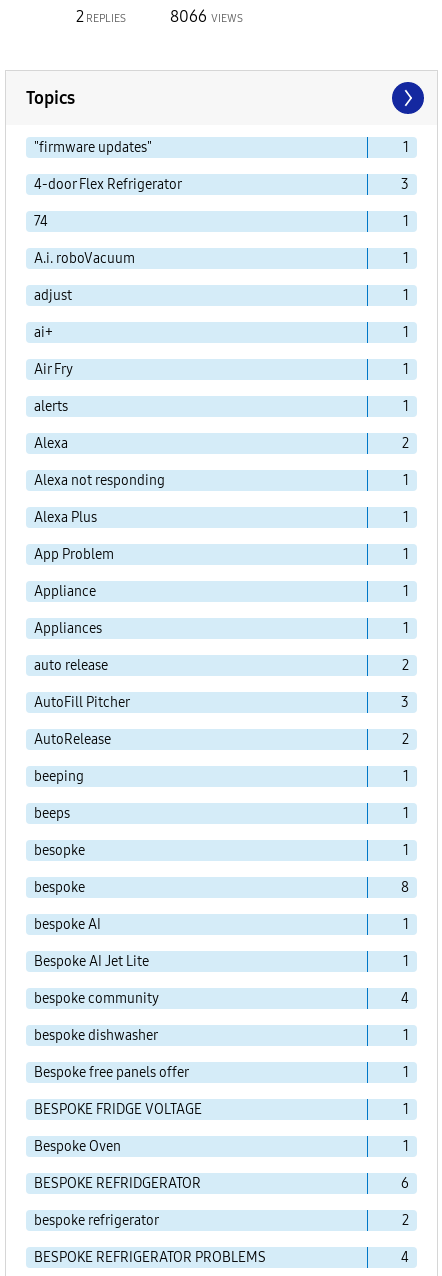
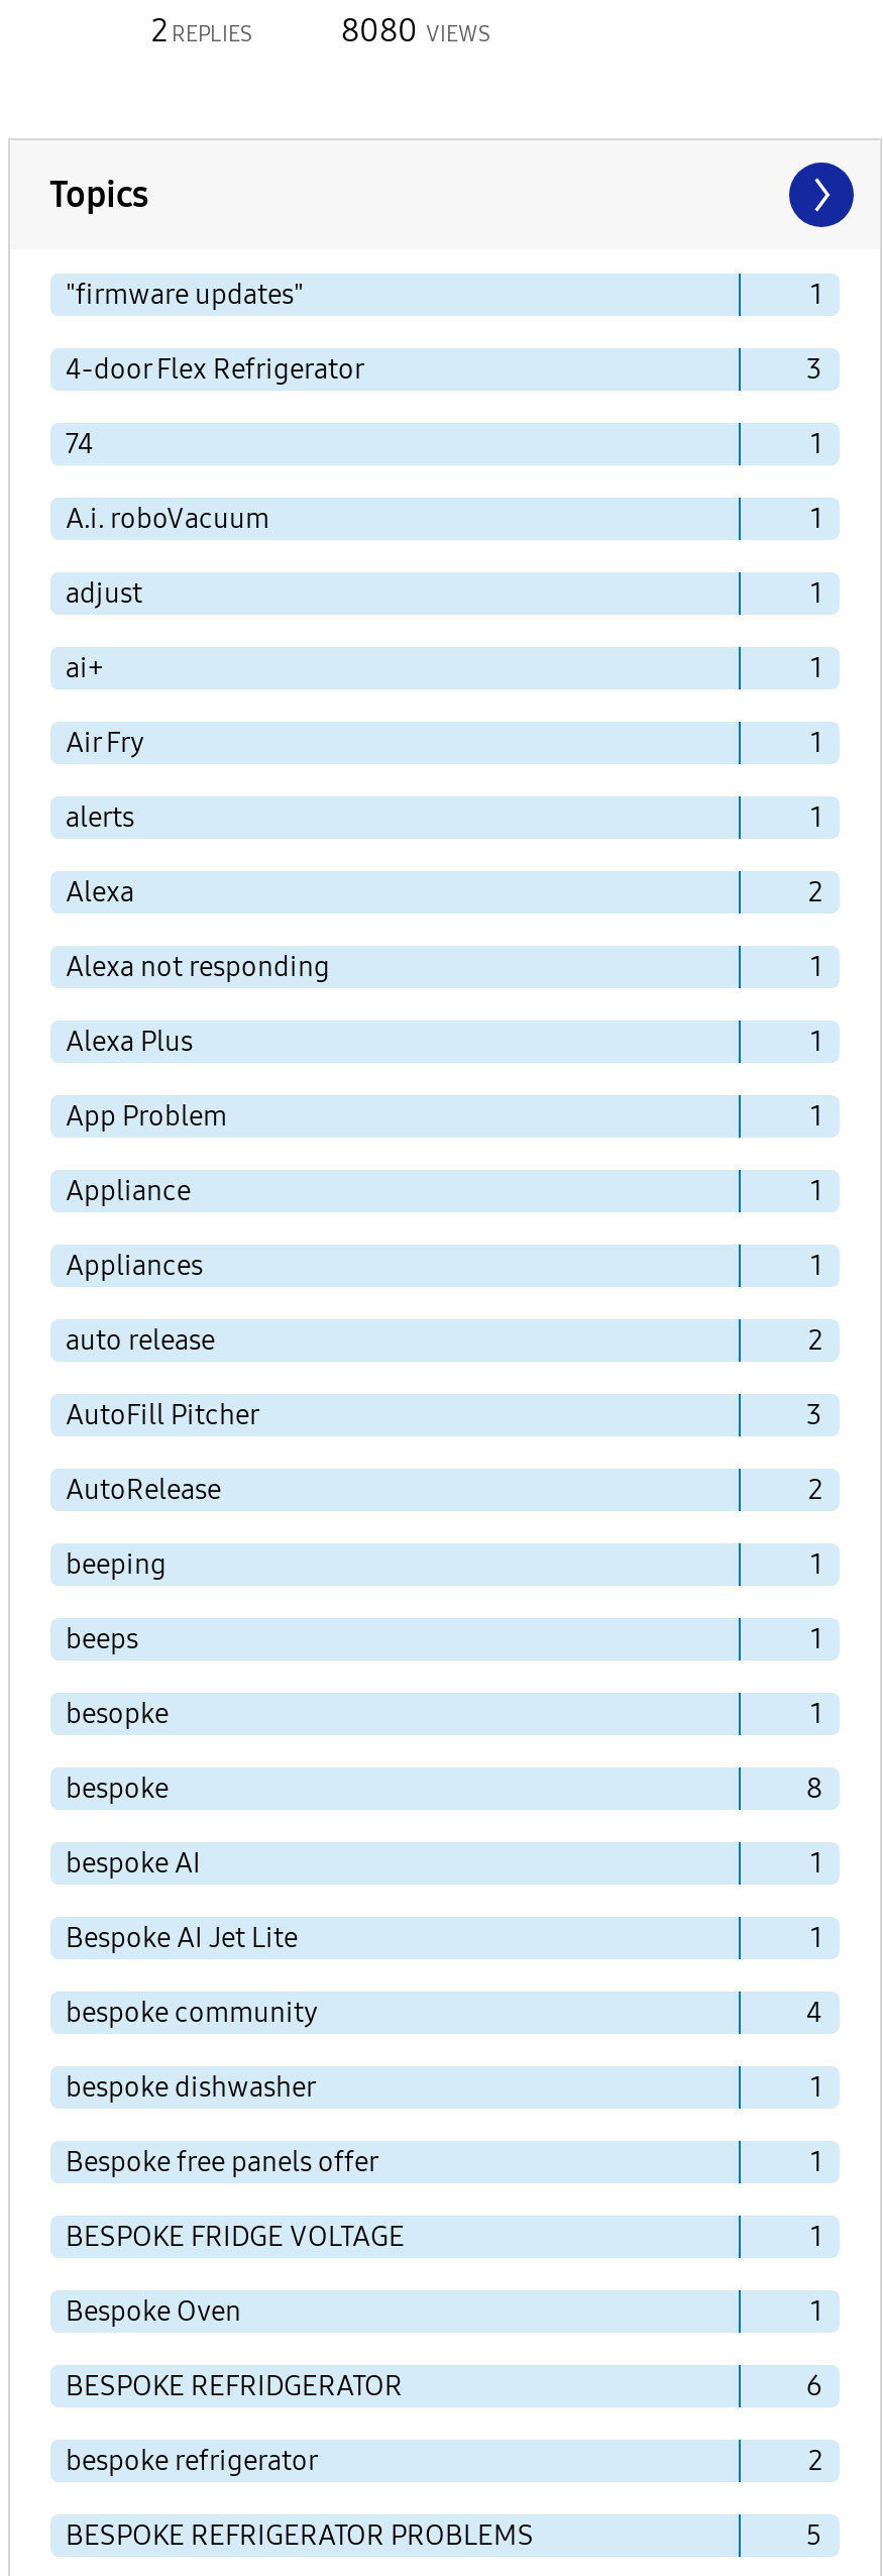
[170,6,243,25] 8066 VIEWS -> [341,10,490,48] 8080 VIEWS
[400,1249,408,1266] 4 -> [806,2518,822,2553] 5

